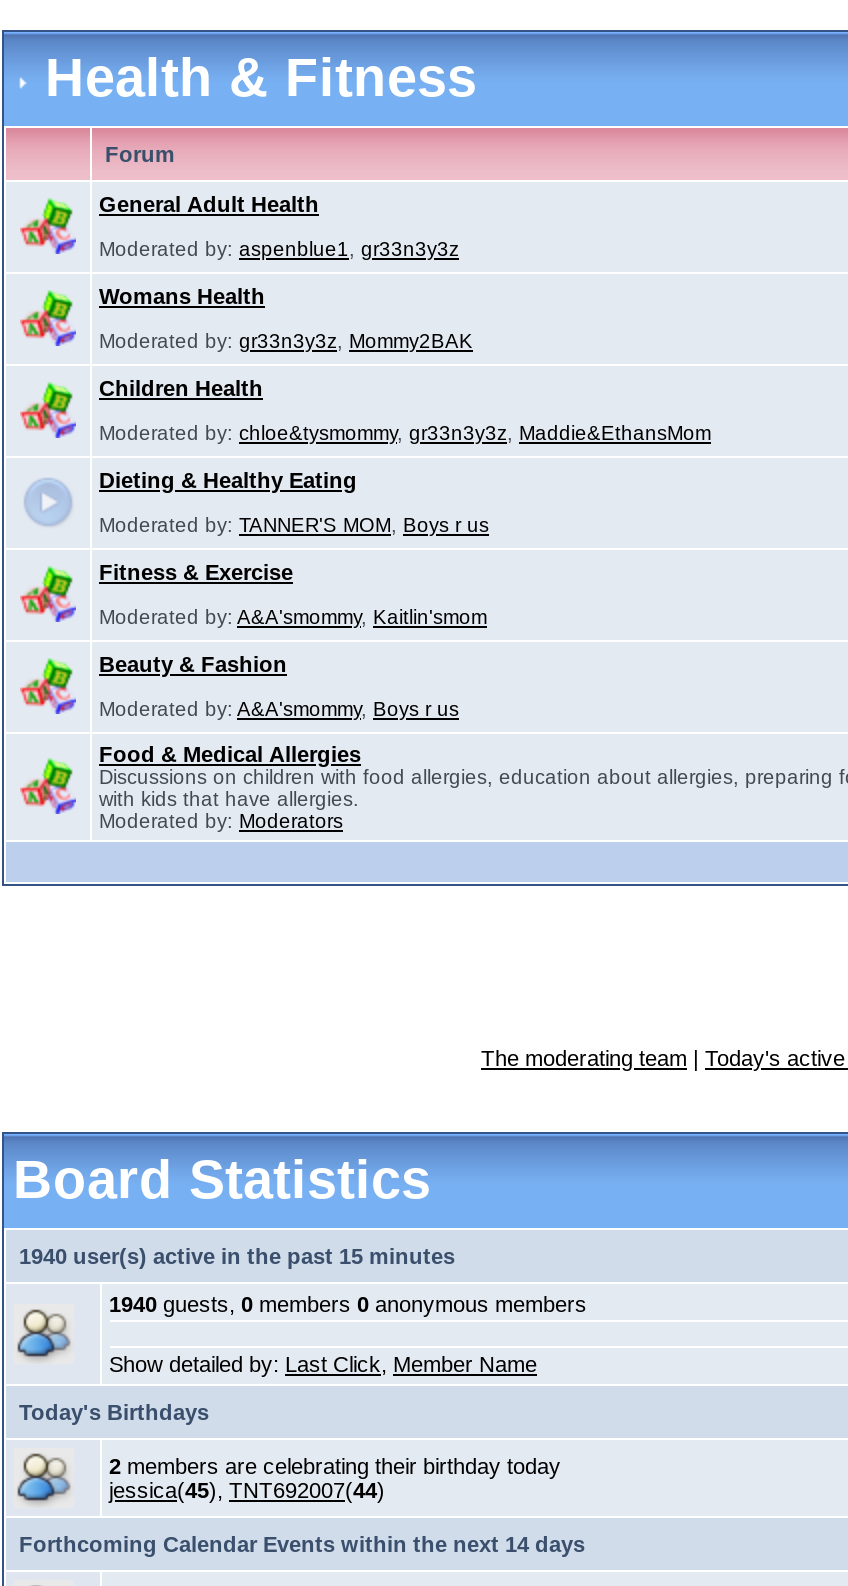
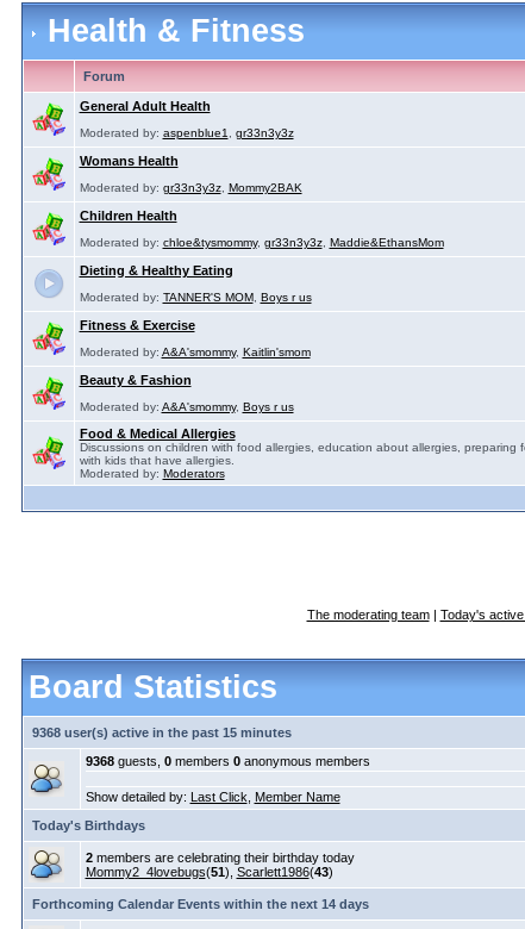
[19,1244,455,1268] 1940 user(s) active in the past 15 minutes -> [32,725,291,740] 9368 user(s) active in the past 15 minutes
[109,1292,587,1316] 1940 guests, 0 members 0 anonymous members -> [85,754,370,768] 9368 guests, 0 members 0 anonymous members
[109,1478,385,1502] jessica(45), TNT692007(44) -> [85,865,333,879] Mommy2_4lovebugs(51), Scarlett1986(43)

